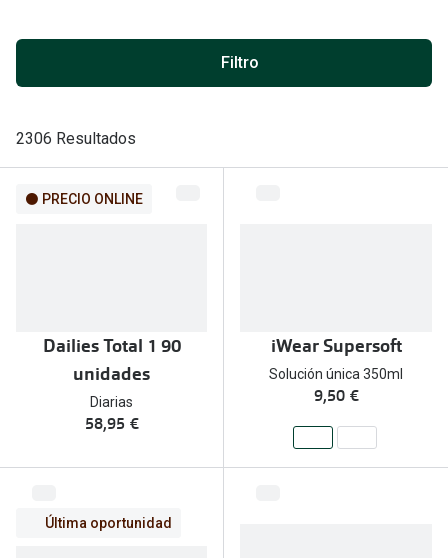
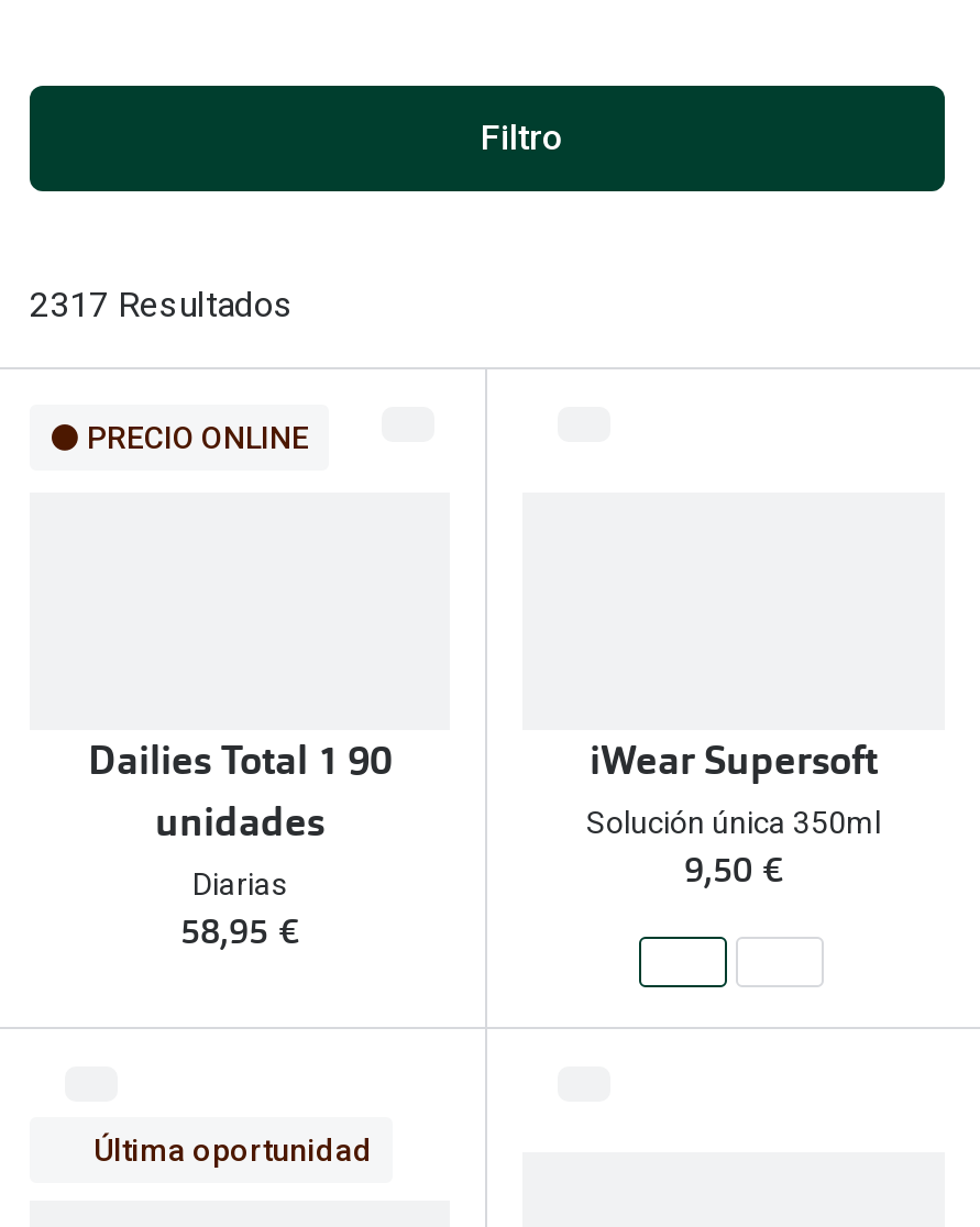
[16,129,136,148] 2306 Resultados -> [30,285,294,326] 2317 Resultados

